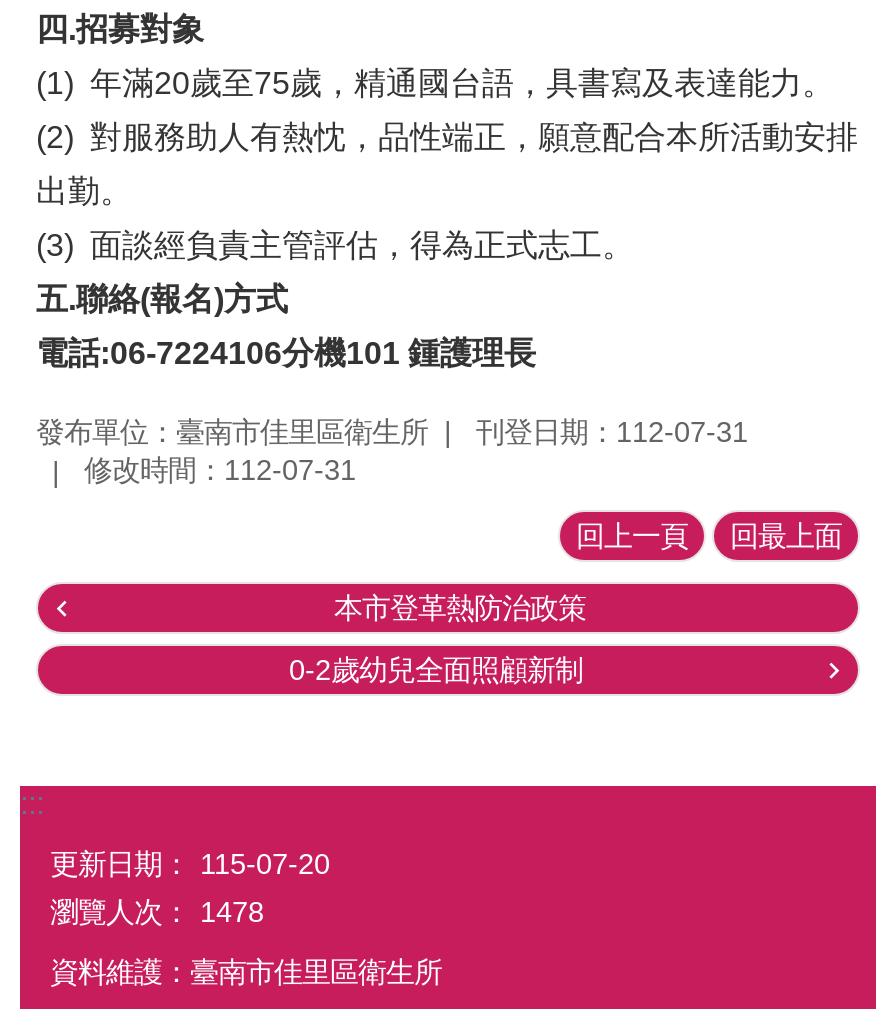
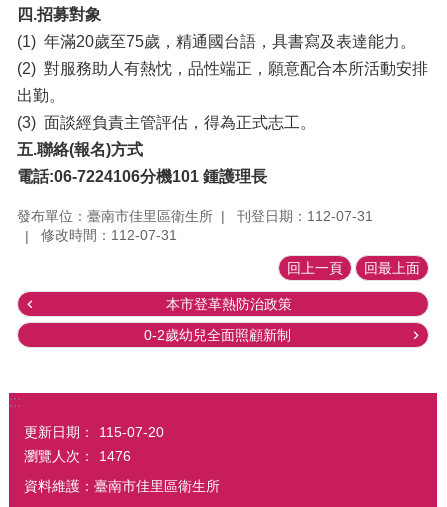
[50,897,264,929] 瀏覽人次： 1478 -> [24,448,131,464] 瀏覽人次： 1476

